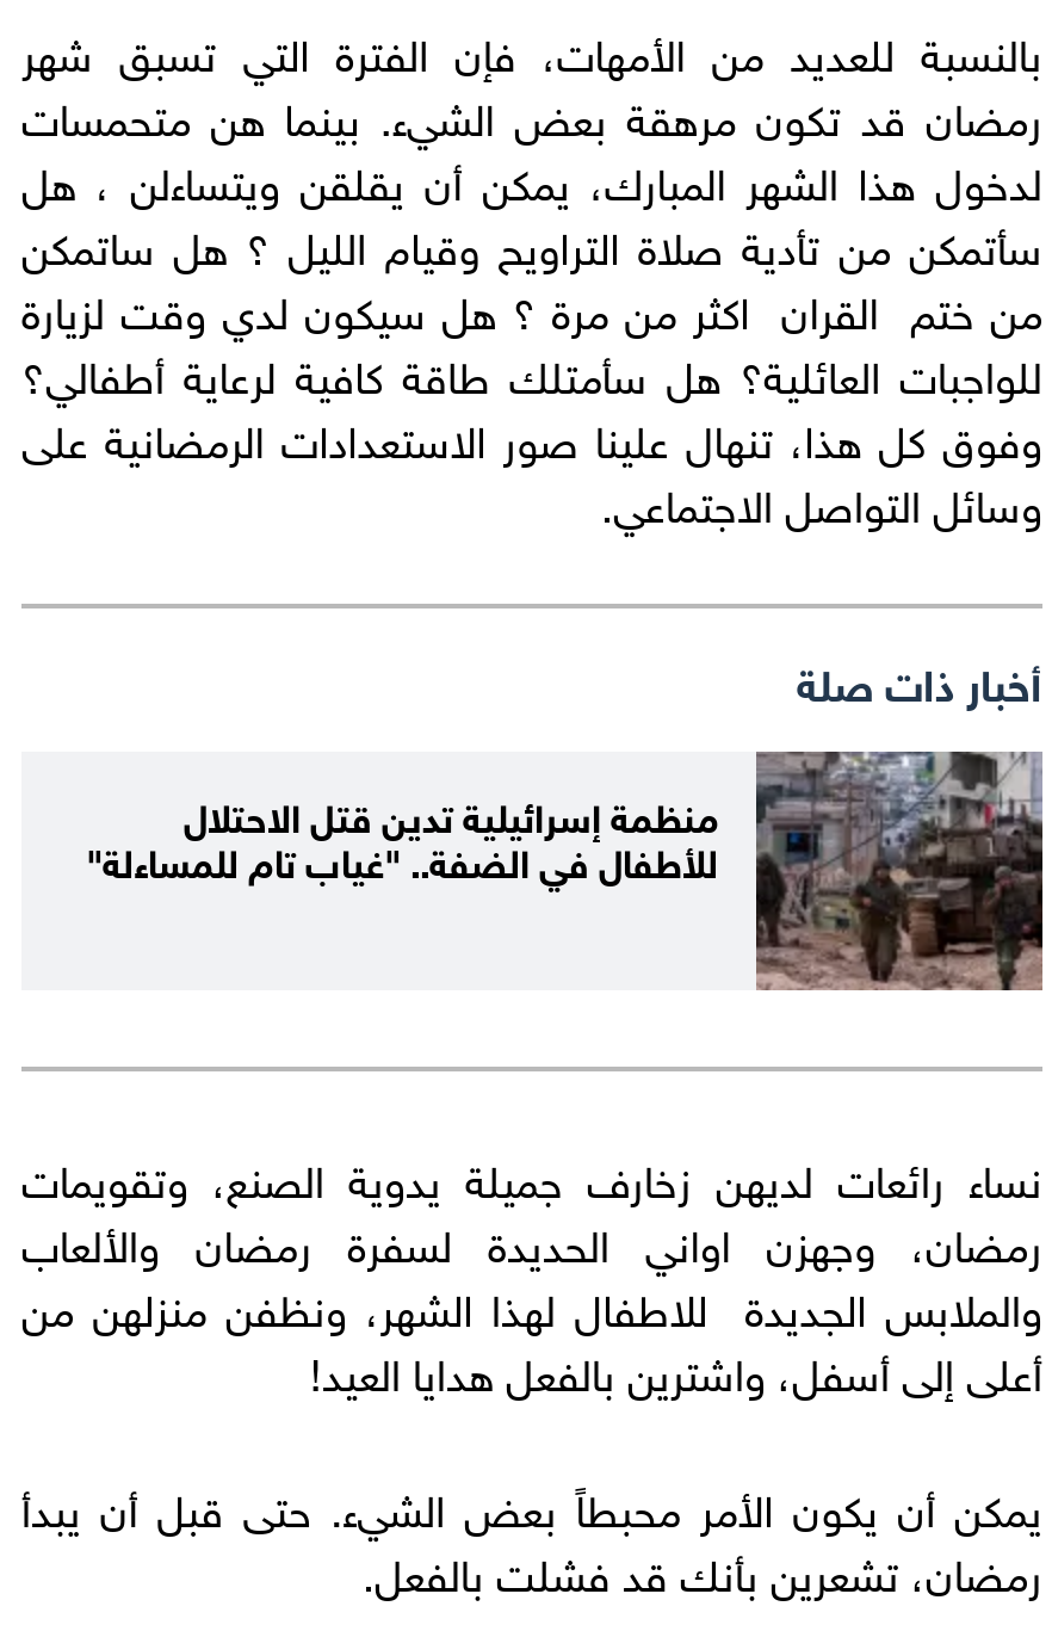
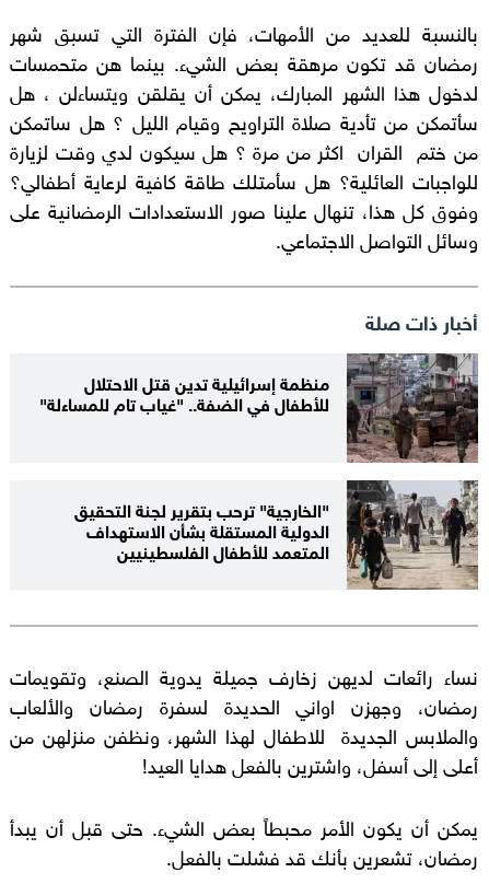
none -> [74,480,479,590] [image] | "الخارجية" ترحب بتقرير لجنة التحقيق | الدولية المستقلة بشأن الاستهداف | المتعمد للأطفال الفلسطينيين

